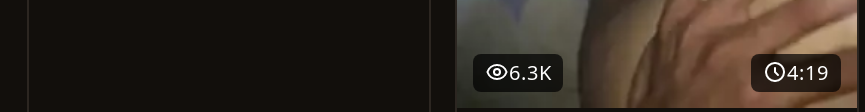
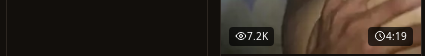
[509,58,551,86] 6.3K -> [247,29,268,43] 7.2K

